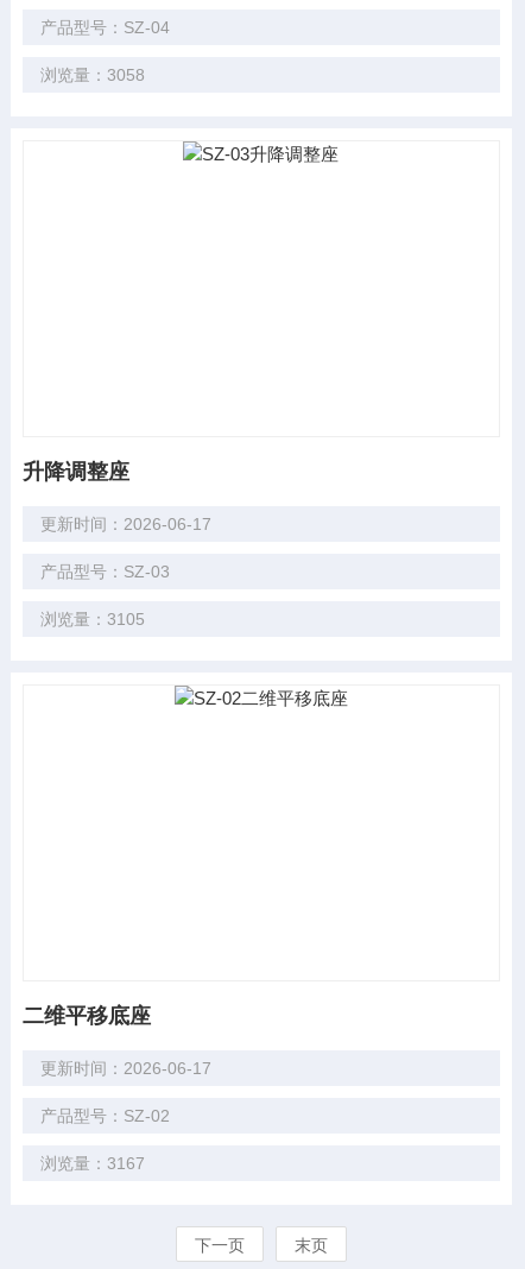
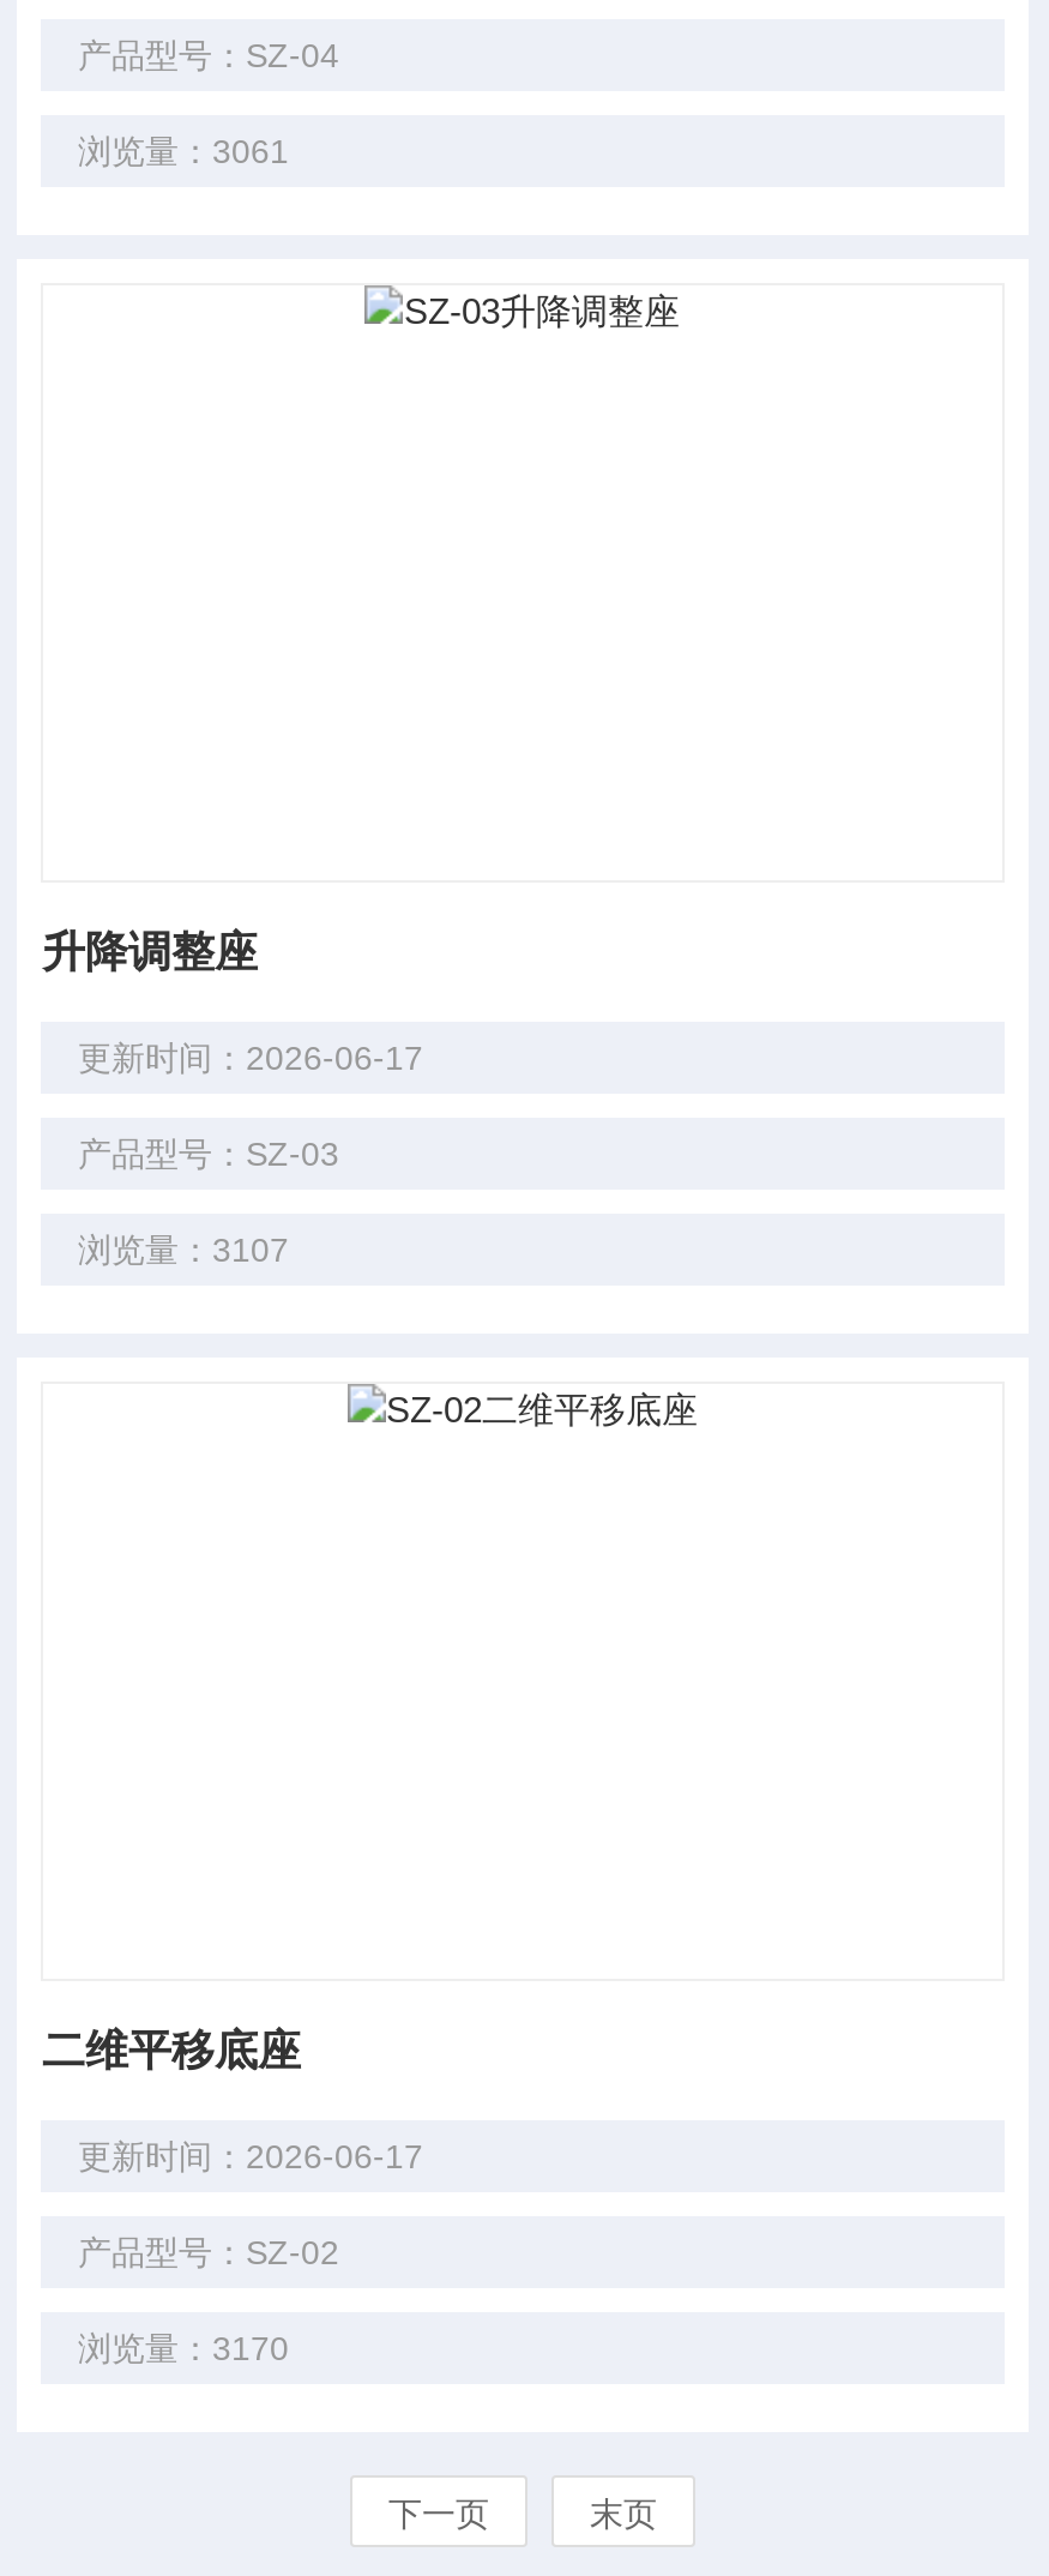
[41,65,145,84] 浏览量：3058 -> [78,132,289,170] 浏览量：3061
[41,610,145,629] 浏览量：3105 -> [78,1230,289,1269] 浏览量：3107
[41,1154,145,1173] 浏览量：3167 -> [78,2329,289,2367] 浏览量：3170

